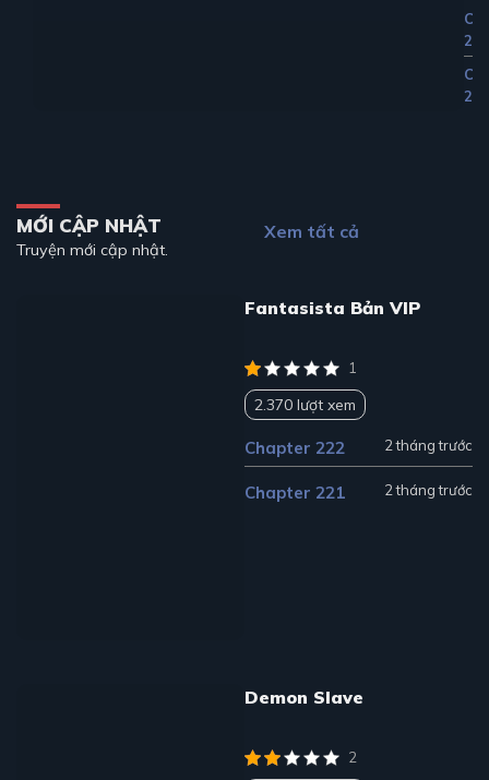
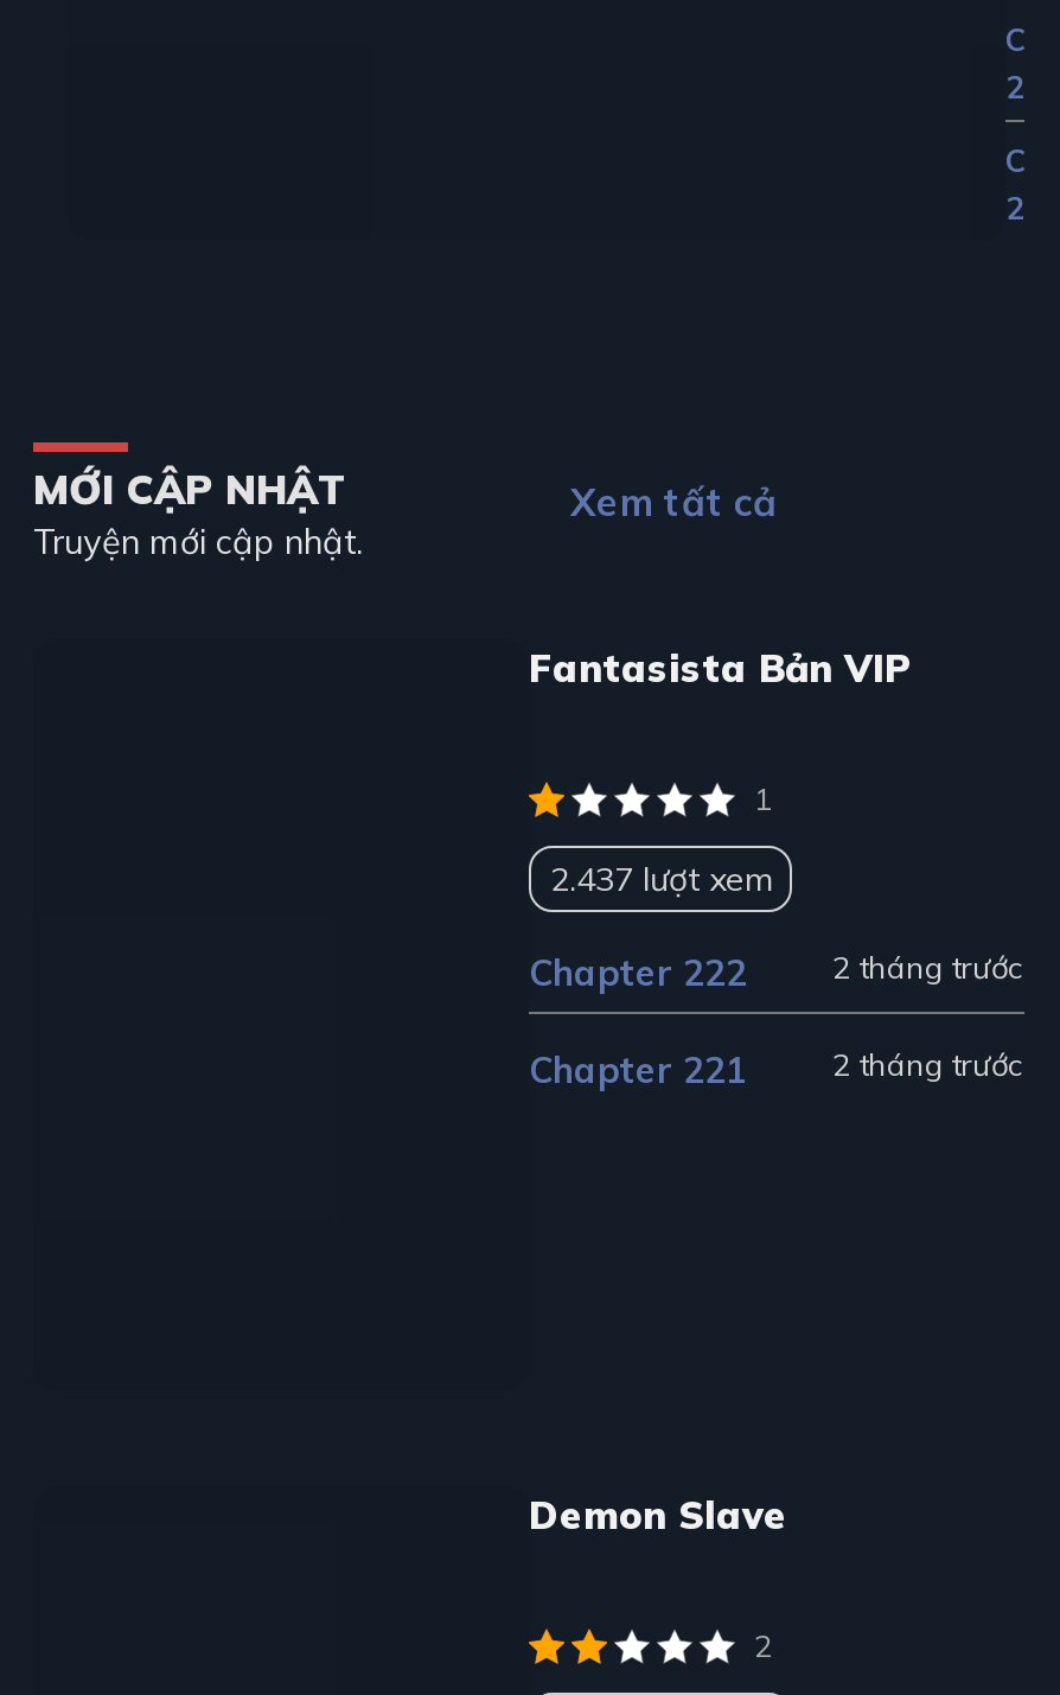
[254,395,356,415] 2.370 lượt xem -> [550,858,771,900] 2.437 lượt xem

